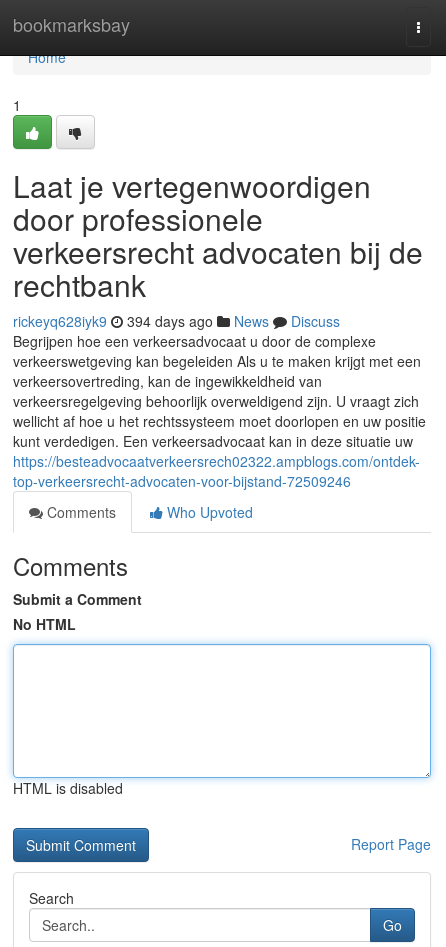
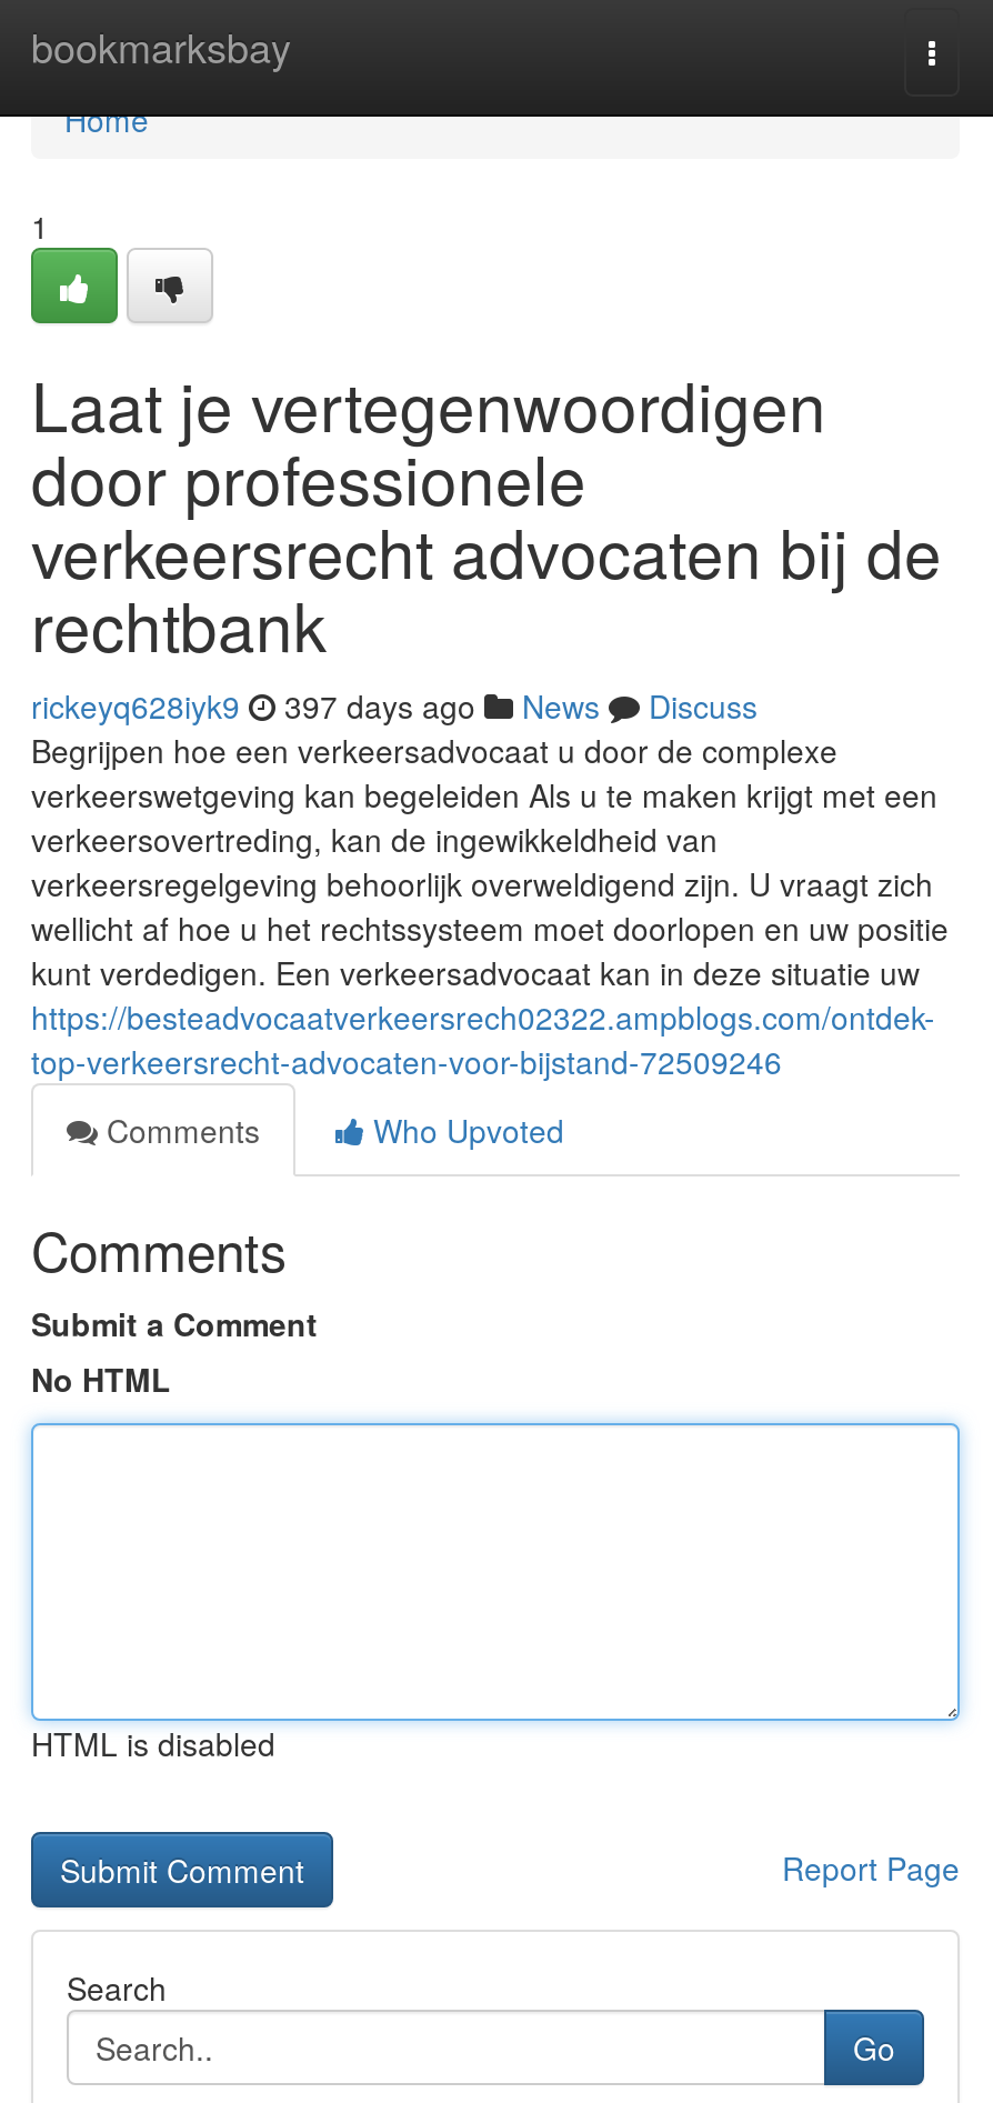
[13,311,340,331] rickeyq628iyk9 394 days ago News Discuss -> [31,683,758,728] rickeyq628iyk9 397 days ago News Discuss

